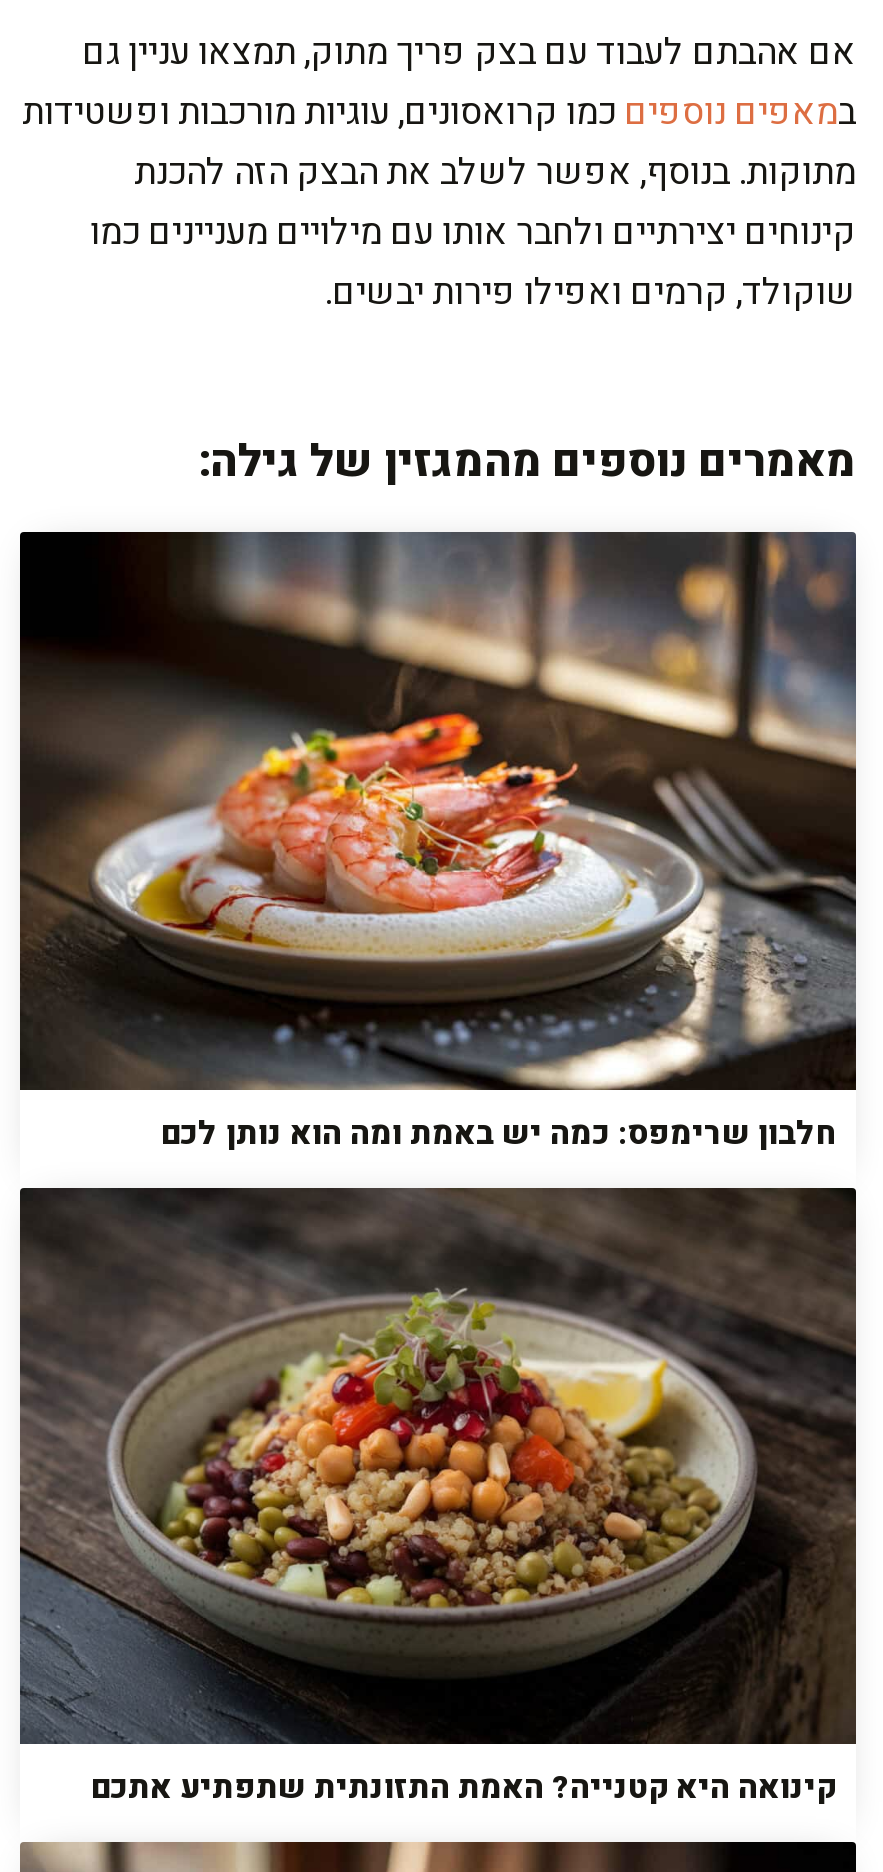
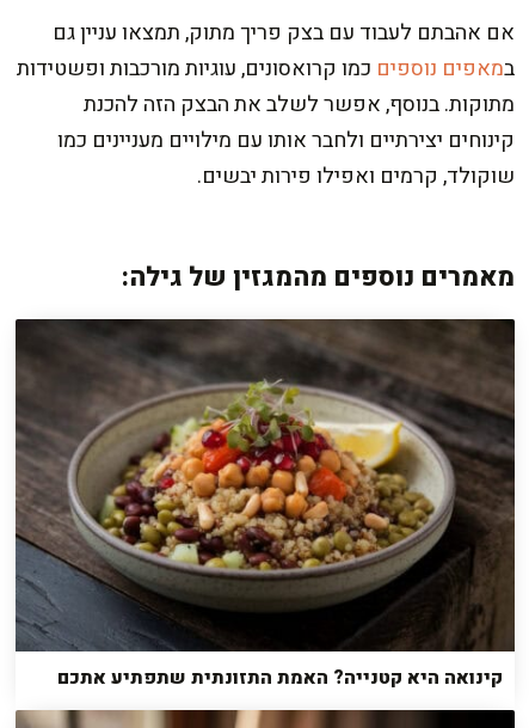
[20,531,856,1158] [image] | חלבון שרימפס: כמה יש באמת ומה הוא נותן לכם -> none

